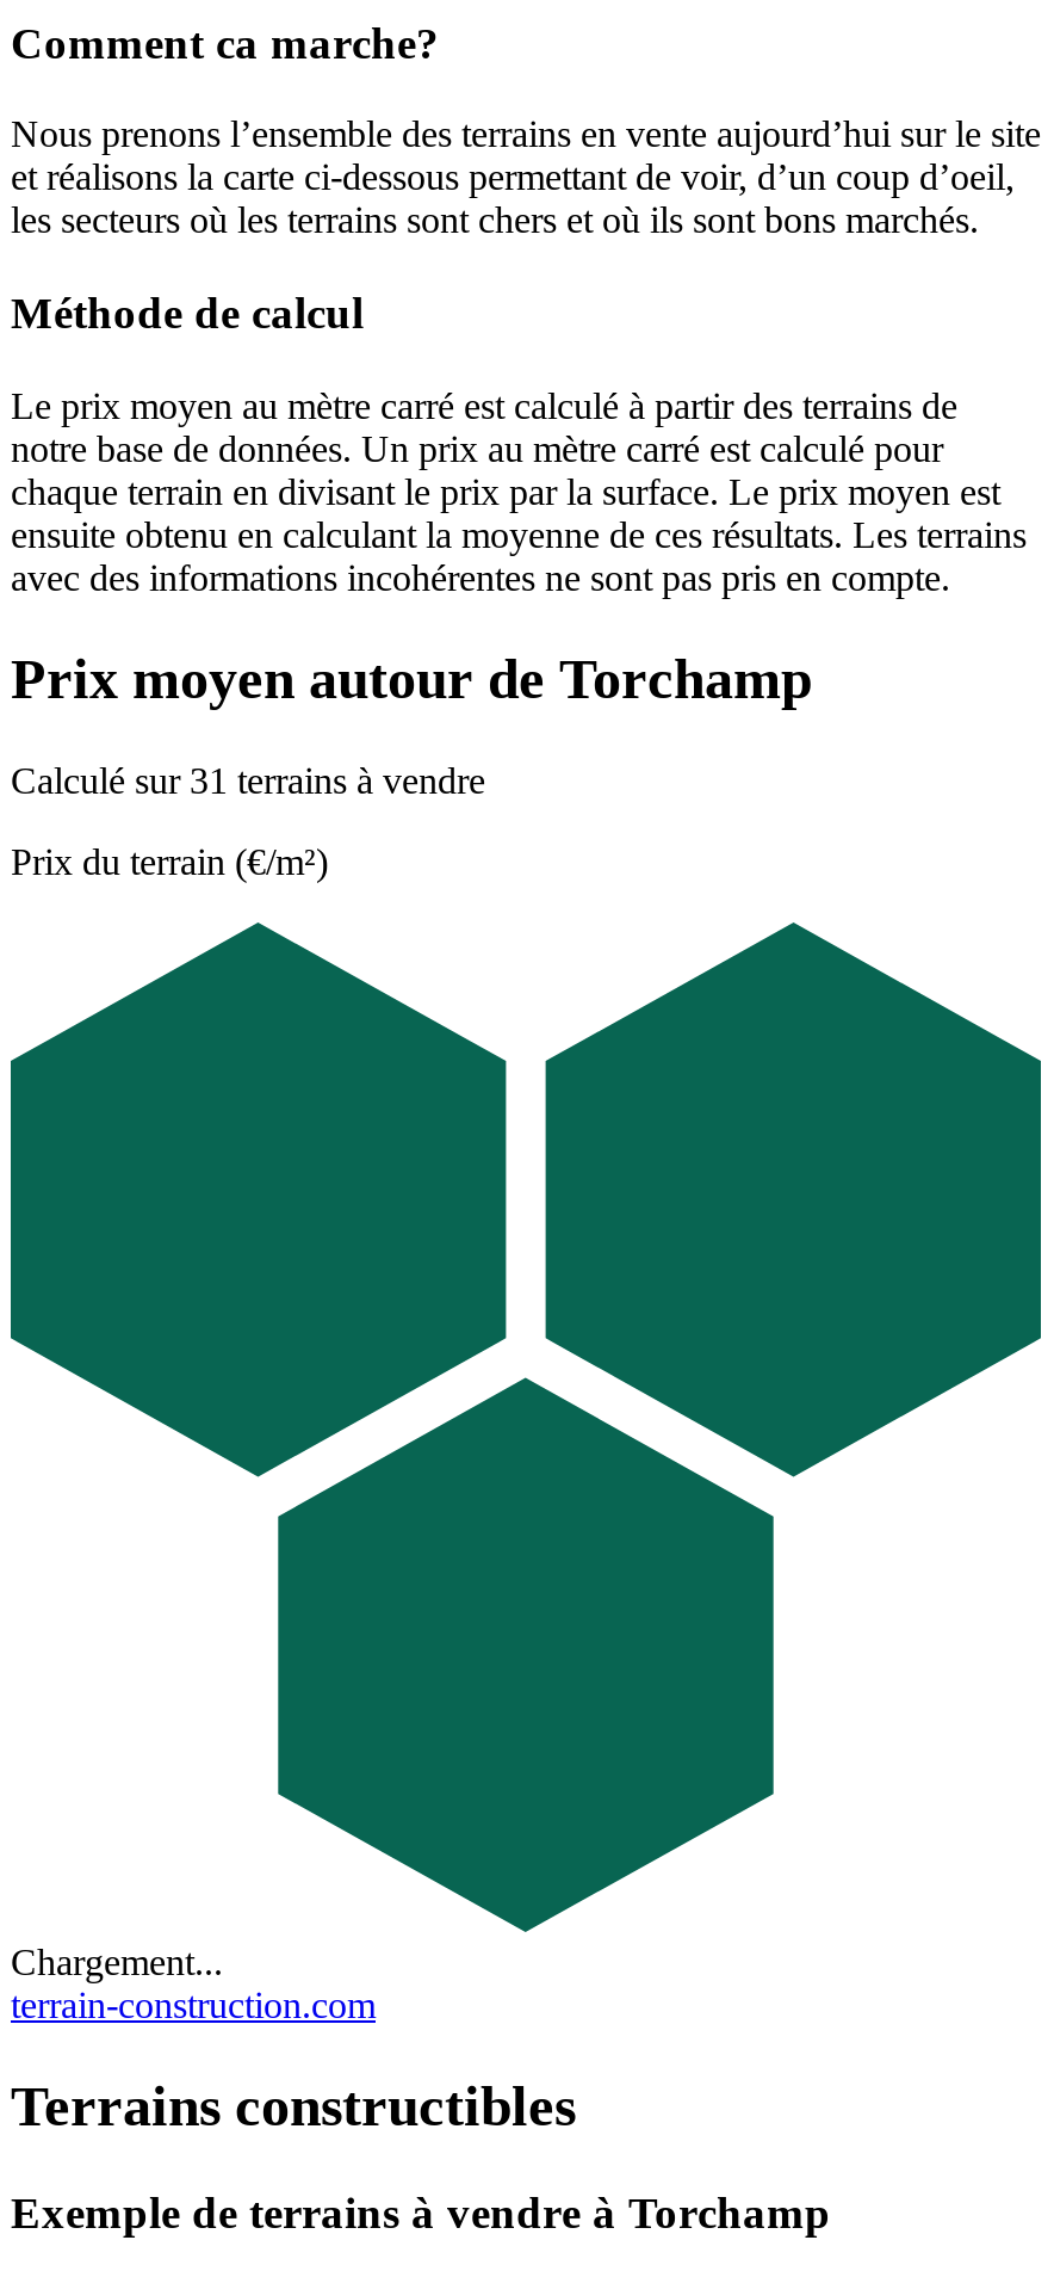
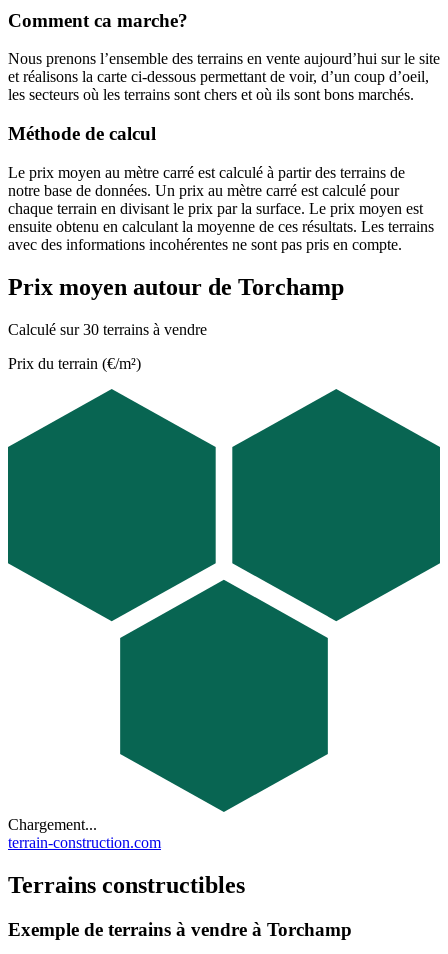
[11,759,485,800] Calculé sur 31 terrains à vendre -> [8,320,207,337] Calculé sur 30 terrains à vendre

